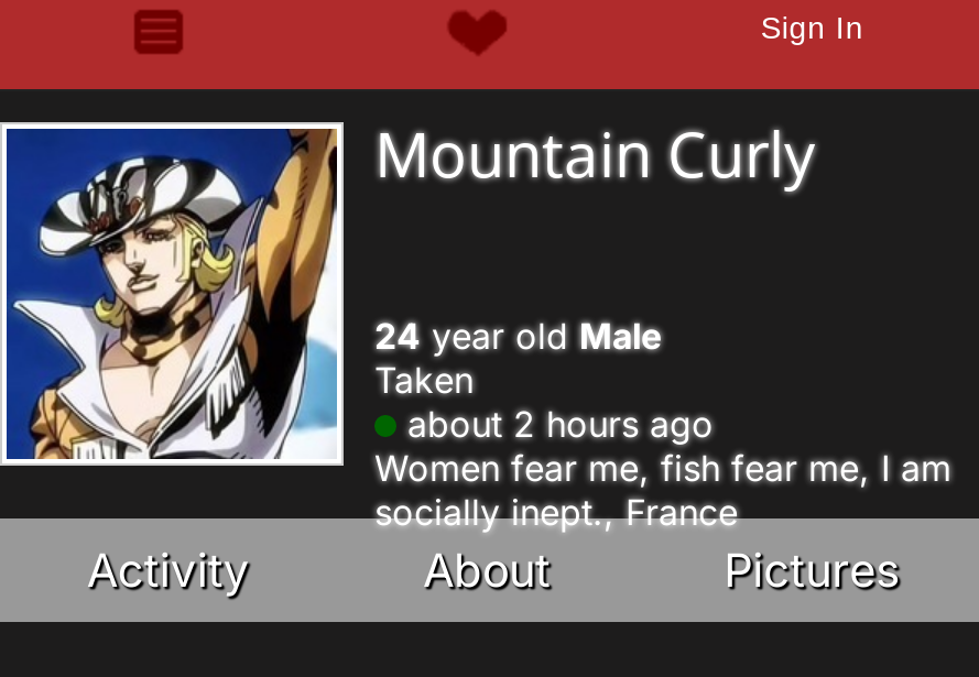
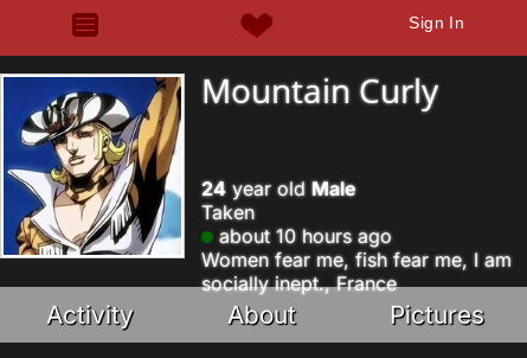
[396,402,714,446] about 2 hours ago -> [213,224,392,248] about 10 hours ago

